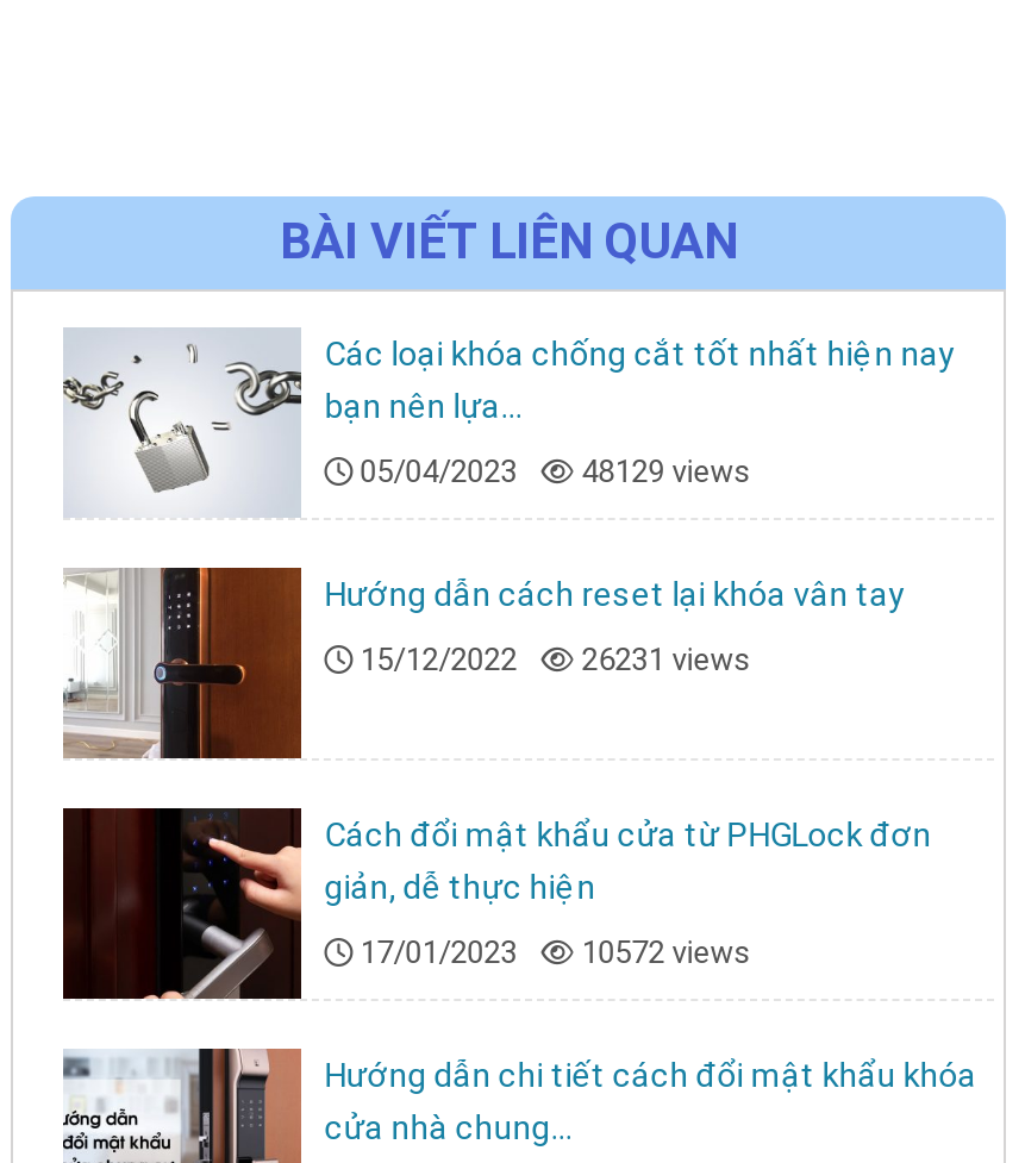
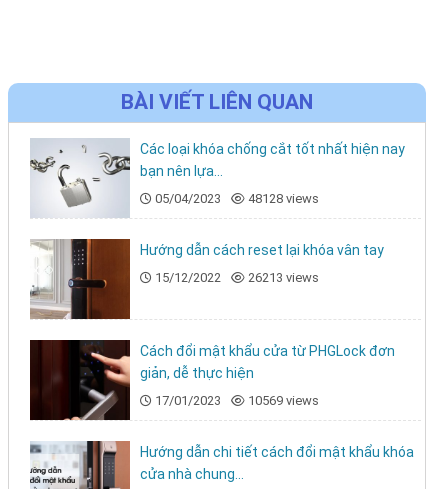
[360,454,751,490] 05/04/2023 48129 views -> [155,191,319,206] 05/04/2023 48128 views
[360,642,751,678] 15/12/2022 26231 views -> [155,270,319,285] 15/12/2022 26213 views
[582,935,751,971] 10572 views -> [248,393,319,408] 10569 views

